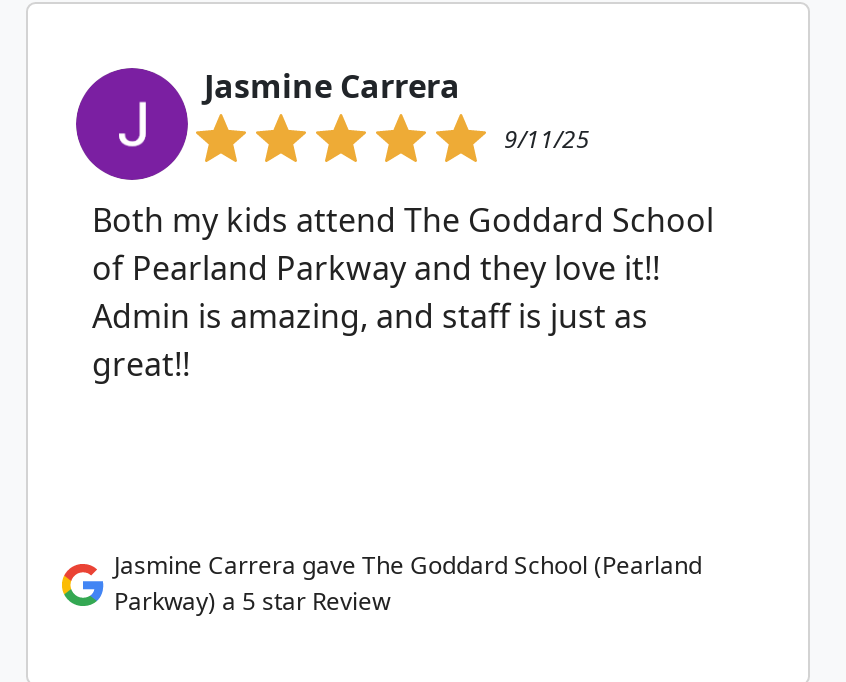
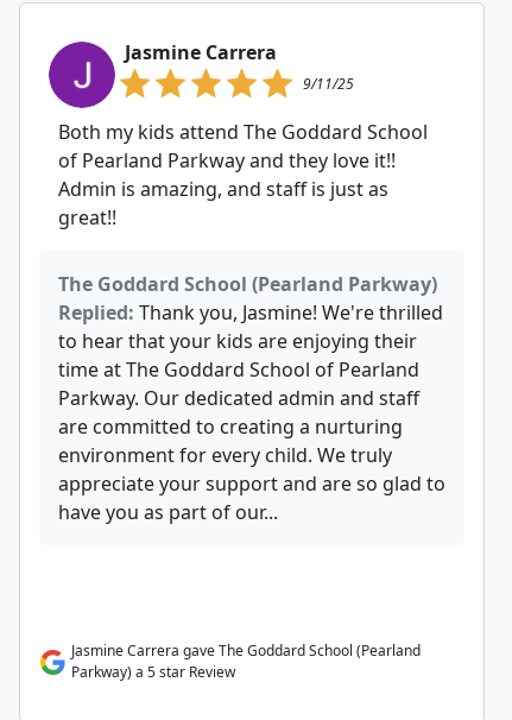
none -> [58,271,445,525] The Goddard School (Pearland Parkway) | Replied: Thank you, Jasmine! We're thrilled | to hear that your kids are enjoying their | time at The Goddard School of Pearland | Parkway. Our dedicated admin and staff | are committed to creating a nurturing | environment for every child. We truly | appreciate your support and are so glad to | have you as part of our...

